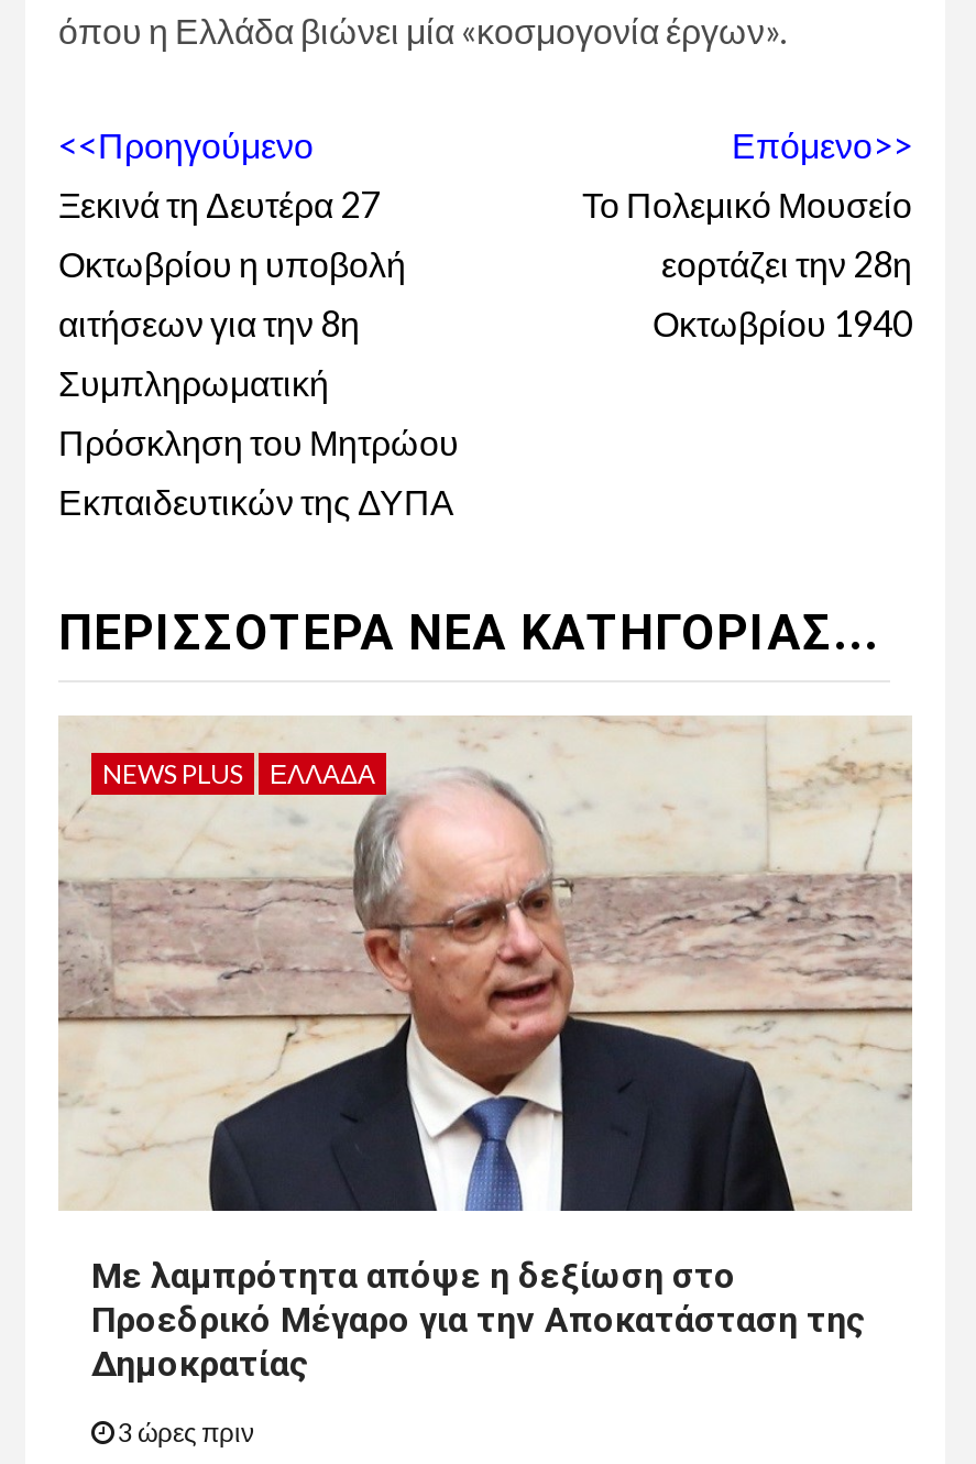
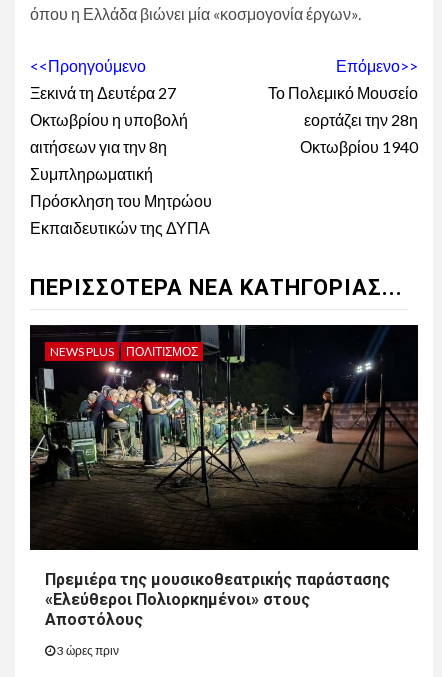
[56,715,914,1213] [image] | ΕΛΛΆΔΑ -> [29,324,419,551] [image] | ΠΟΛΙΤΙΣΜΌΣ
[91,1255,866,1385] Με λαμπρότητα απόψε η δεξίωση στο | Προεδρικό Μέγαρο για την Αποκατάσταση της | Δημοκρατίας -> [45,570,390,629] Πρεμιέρα της μουσικοθεατρικής παράστασης | «Ελεύθεροι Πολιορκημένοι» στους | Αποστόλους

